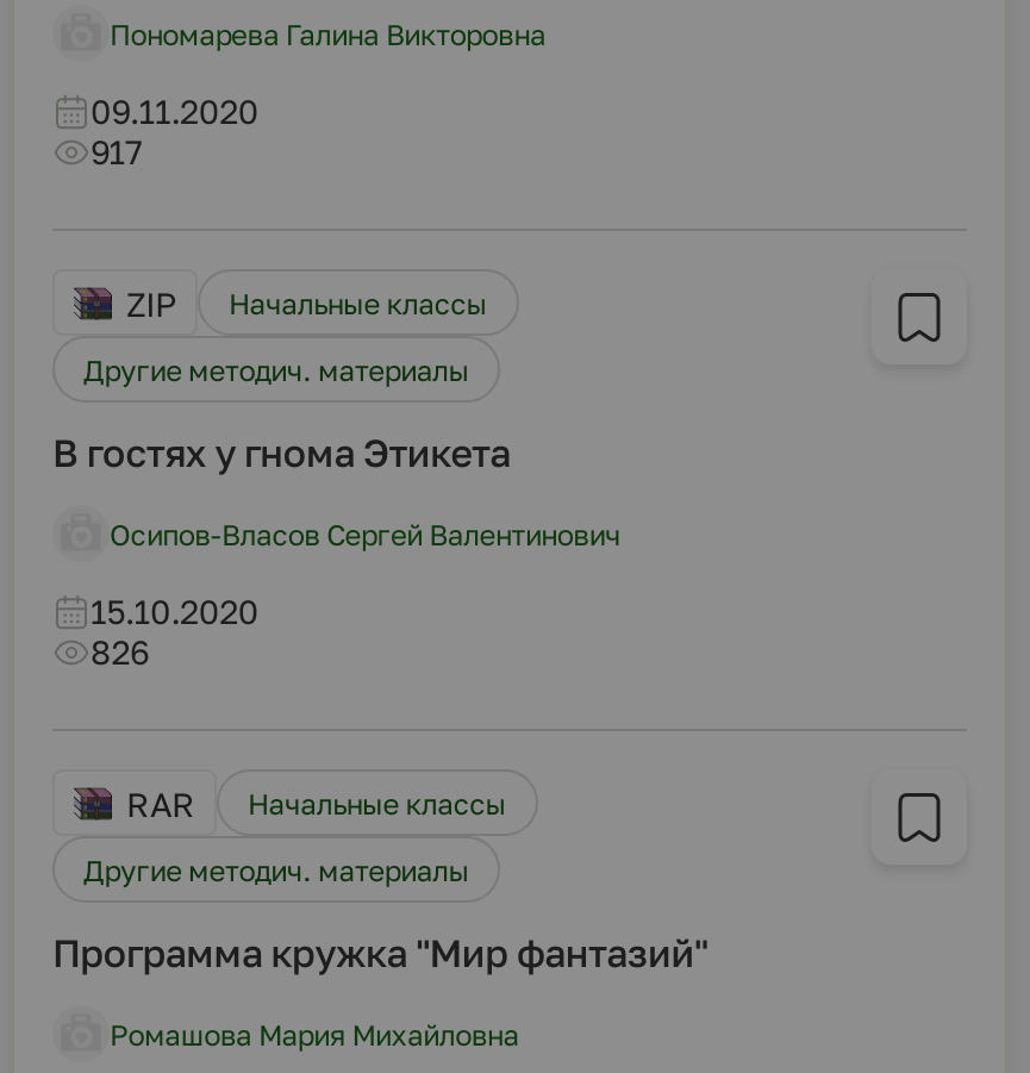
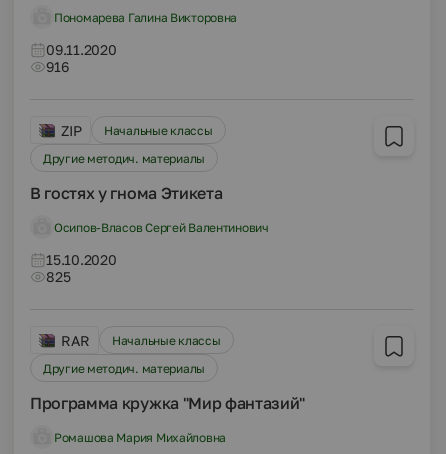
[90,131,141,171] 917 -> [46,58,68,75] 916
[90,631,148,672] 826 -> [46,268,70,285] 825

